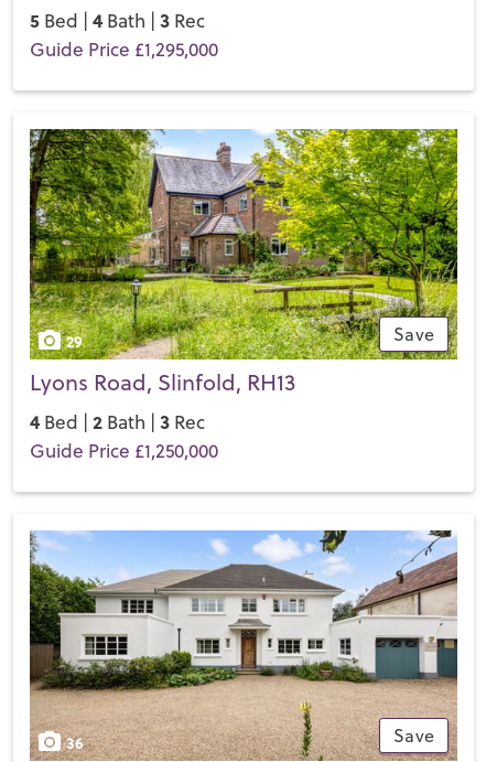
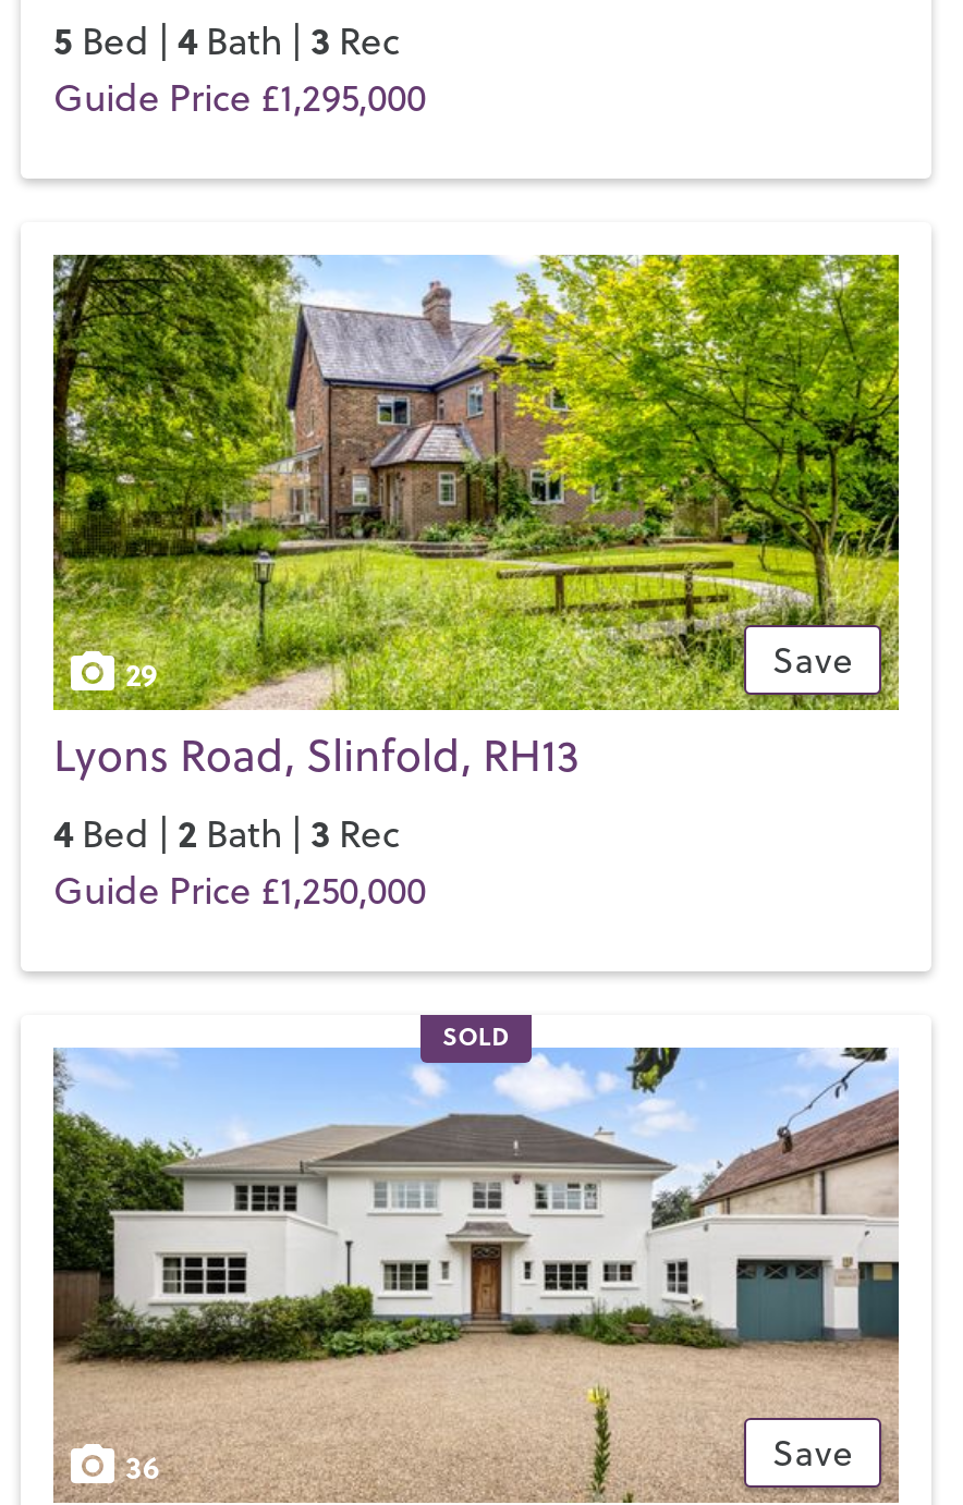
none -> [442,1018,510,1053] SOLD

